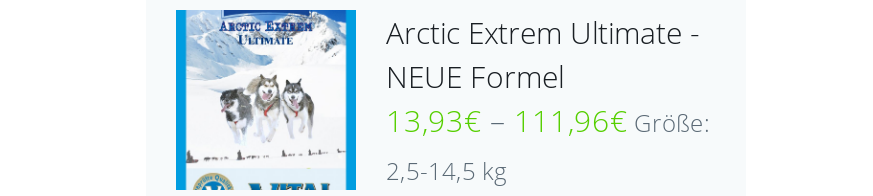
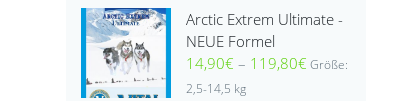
[386,99,710,139] 13,93€– 111,96€Größe: -> [186,52,348,72] 14,90€– 119,80€Größe:

